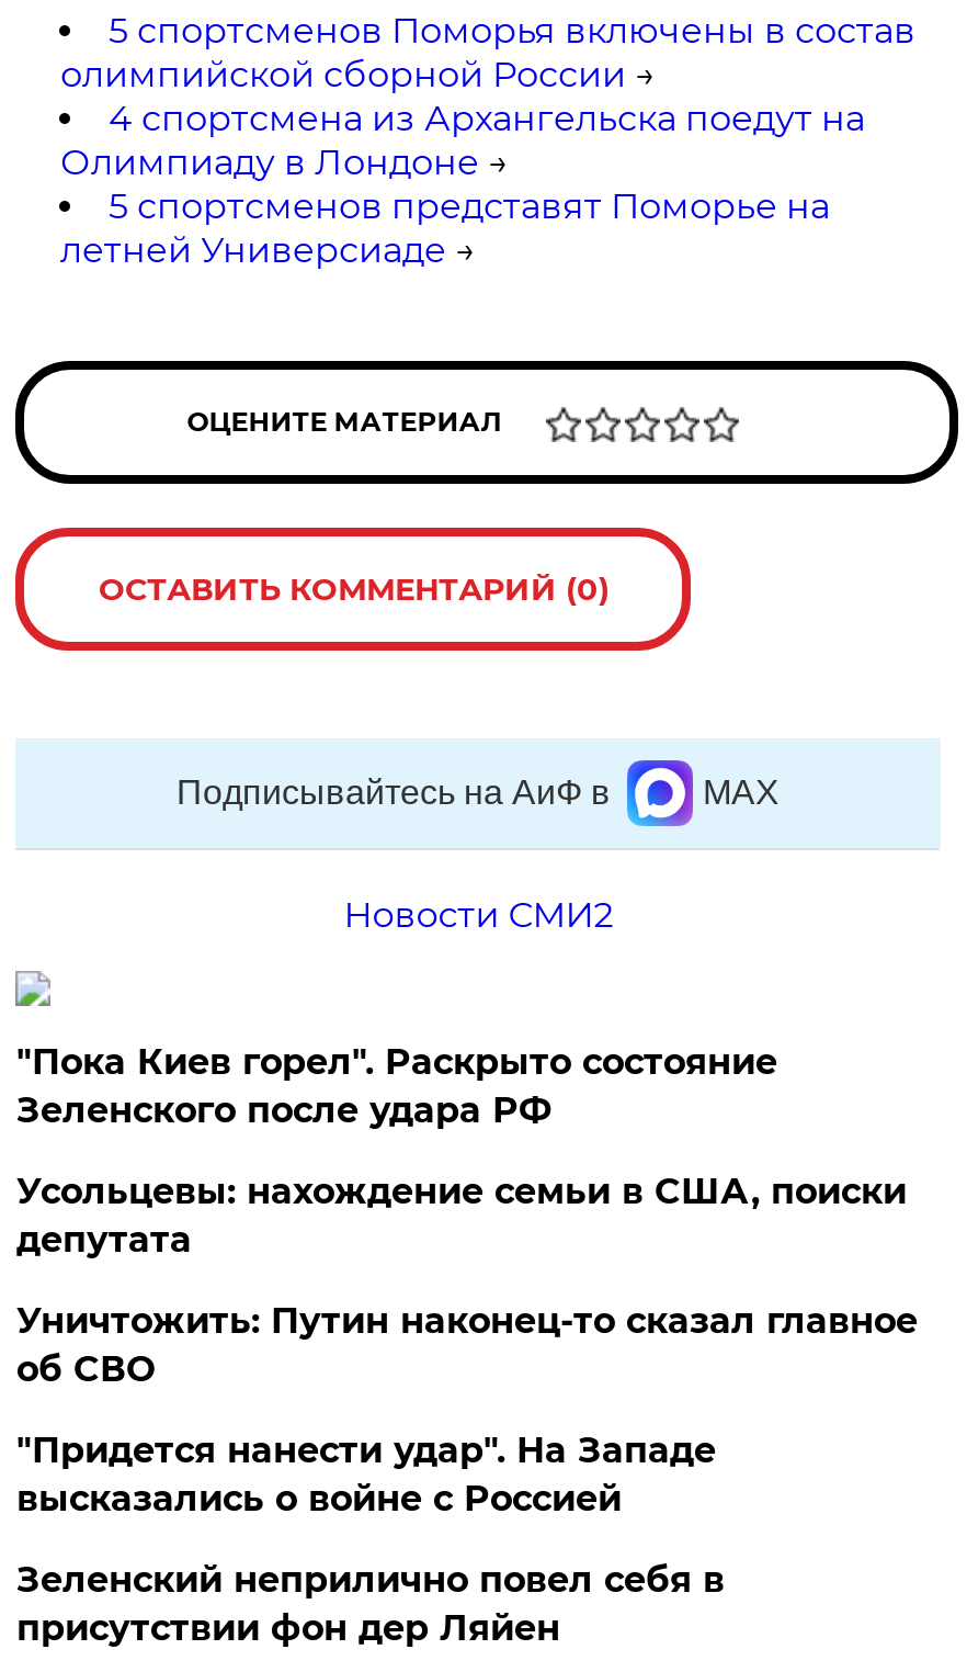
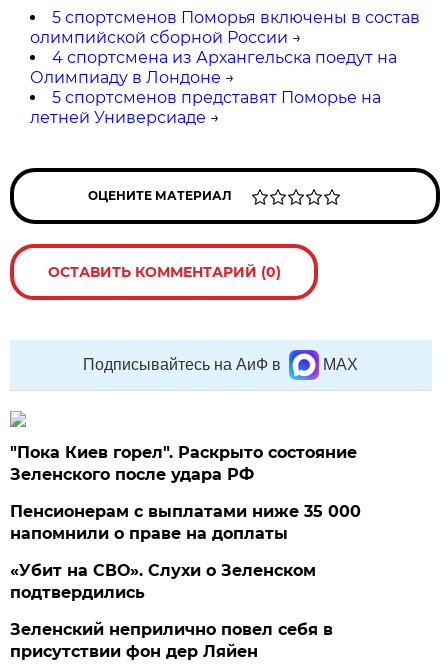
[344,894,613,936] Новости СМИ2 -> none
[16,1171,917,1520] Усольцевы: нахождение семьи в США, поиски | депутата | Уничтожить: Путин наконец-то сказал главное | об СВО | "Придется нанести удар". На Западе | высказались о войне с Россией -> [10,502,361,602] Пенсионерам с выплатами ниже 35 000 | напомнили о праве на доплаты | «Убит на СВО». Слухи о Зеленском | подтвердились

